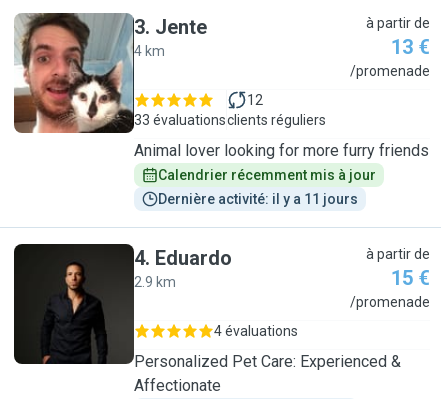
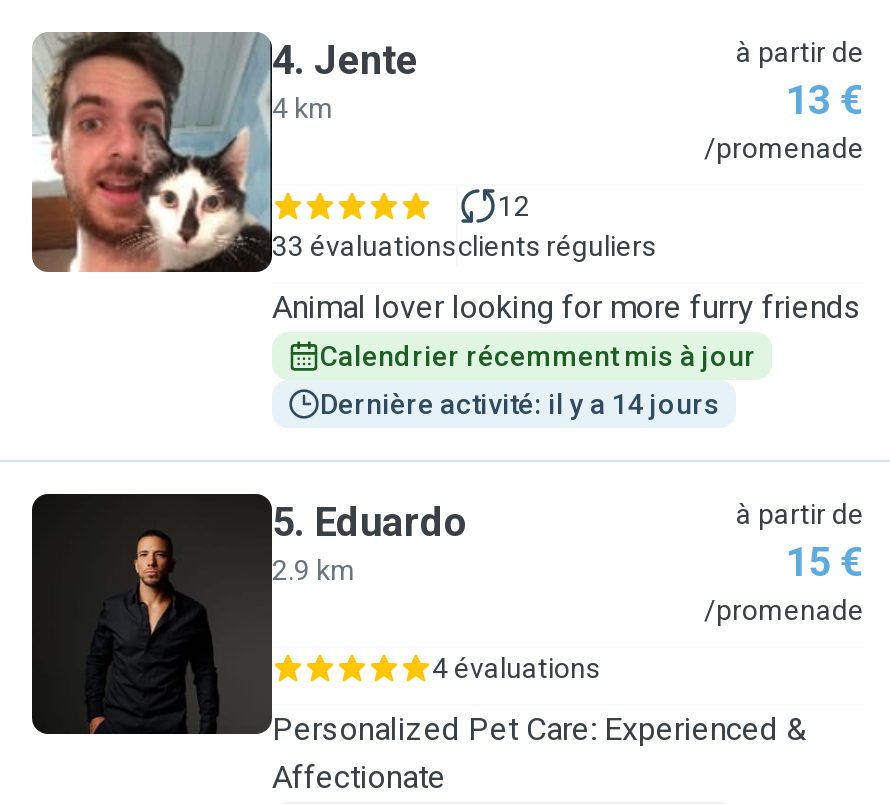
[134,15,207,39] 3. Jente -> [272,36,418,84] 4. Jente
[158,191,358,207] Dernière activité: il y a 11 jours -> [320,388,720,420] Dernière activité: il y a 14 jours
[134,246,232,270] 4. Eduardo -> [272,498,468,546] 5. Eduardo

